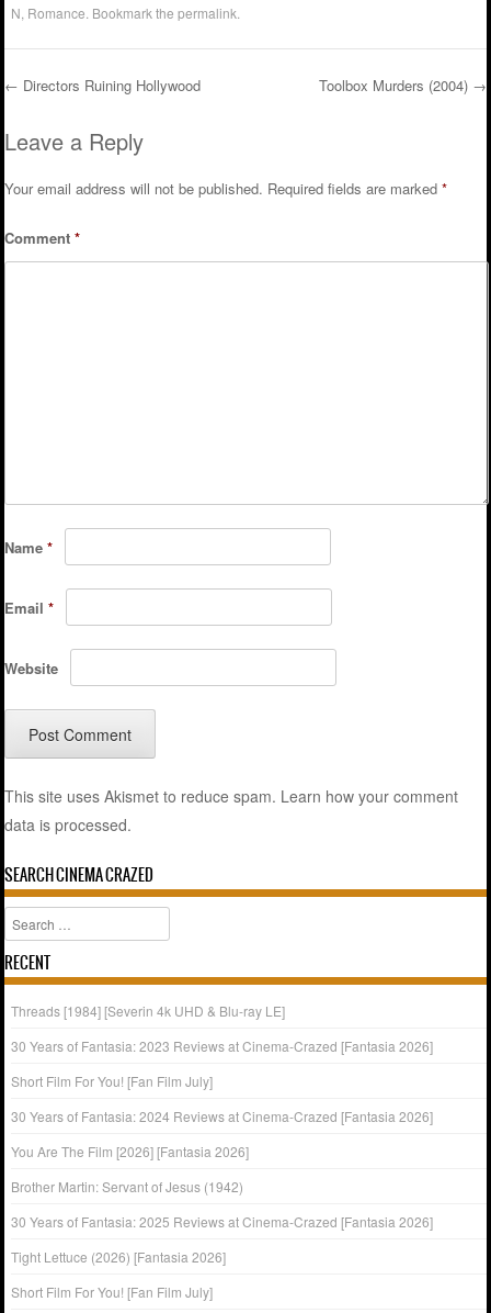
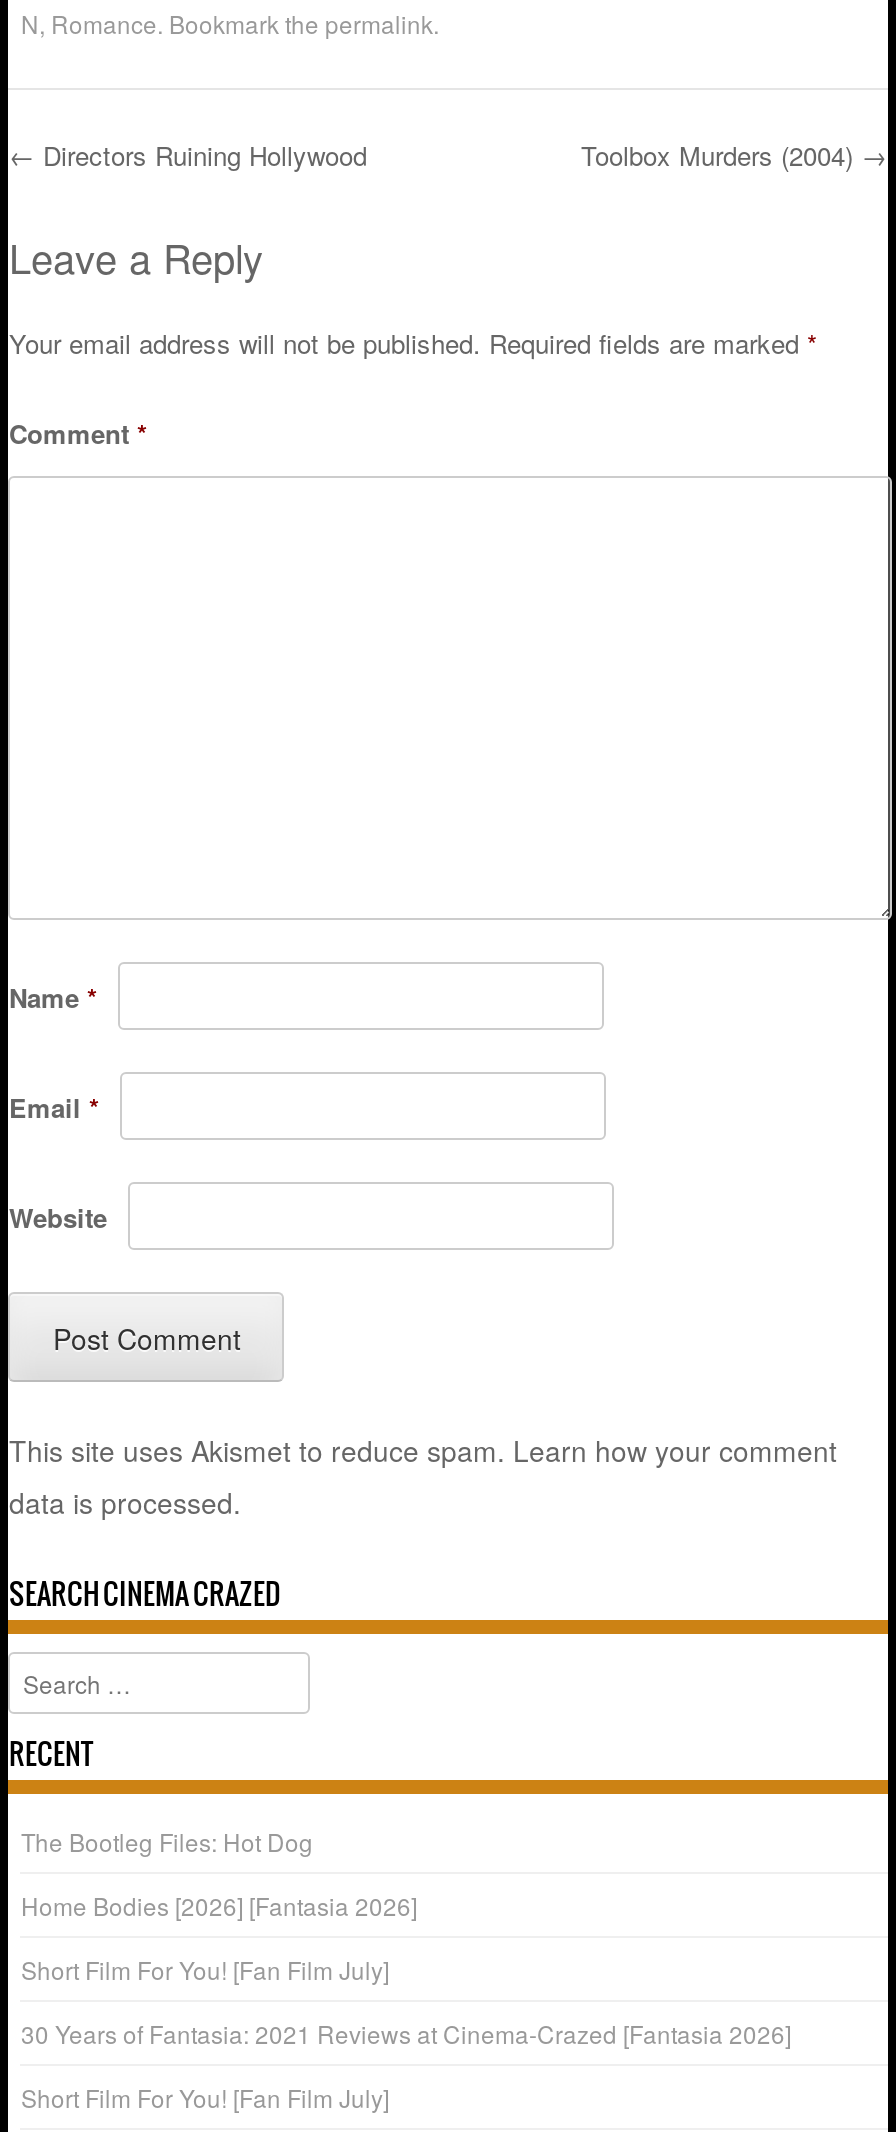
[12,1002,286,1020] Threads [1984] [Severin 4k UHD & Blu-ray LE] -> [21,1825,313,1859] The Bootleg Files: Hot Dog
[12,1037,433,1056] 30 Years of Fantasia: 2023 Reviews at Cinema-Crazed [Fantasia 2026] -> [21,1889,417,1923] Home Bodies [2026] [Fantasia 2026]
[12,1107,433,1266] 30 Years of Fantasia: 2024 Reviews at Cinema-Crazed [Fantasia 2026] | You Are The Film [2026] [Fantasia 2026] | Brother Martin: Servant of Jesus (1942) | 30 Years of Fantasia: 2025 Reviews at Cinema-Crazed [Fantasia 2026] | Tight Lettuce (2026) [Fantasia 2026] -> [21,2017,791,2051] 30 Years of Fantasia: 2021 Reviews at Cinema-Crazed [Fantasia 2026]

